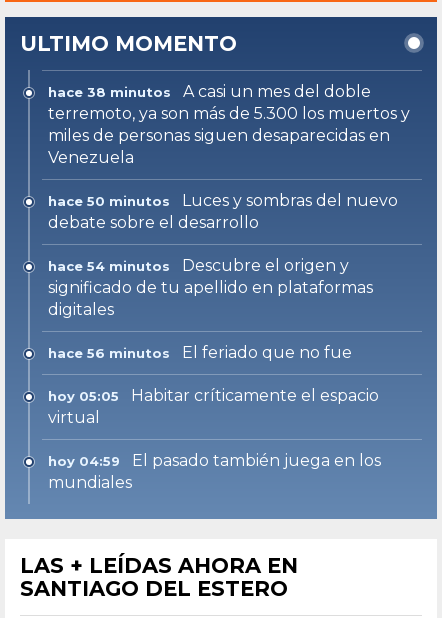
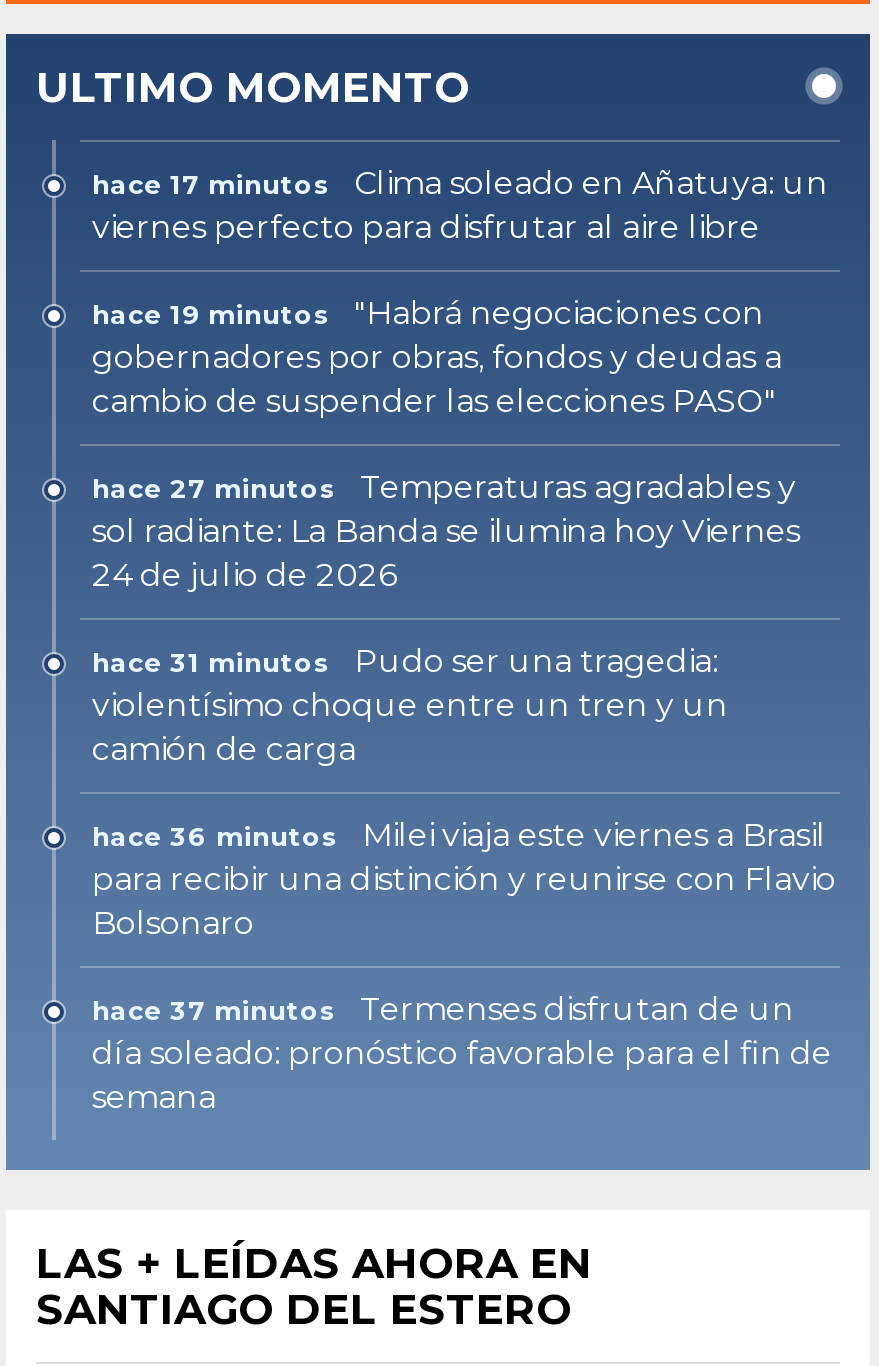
[48,82,410,167] hace 38 minutos | A casi un mes del doble | terremoto, ya son más de 5.300 los muertos y | miles de personas siguen desaparecidas en | Venezuela -> [92,164,828,246] hace 17 minutos | Clima soleado en Añatuya: un | viernes perfecto para disfrutar al aire libre
[48,191,398,232] hace 50 minutos | Luces y sombras del nuevo | debate sobre el desarrollo -> [92,294,782,420] hace 19 minutos | "Habrá negociaciones con | gobernadores por obras, fondos y deudas a | cambio de suspender las elecciones PASO"
[48,256,373,319] hace 54 minutos | Descubre el origen y | significado de tu apellido en plataformas | digitales -> [92,468,800,594] hace 27 minutos | Temperaturas agradables y | sol radiante: La Banda se ilumina hoy Viernes | 24 de julio de 2026
[48,343,352,362] hace 56 minutos | El feriado que no fue -> [92,642,728,768] hace 31 minutos | Pudo ser una tragedia: | violentísimo choque entre un tren y un | camión de carga
[48,386,379,427] hoy 05:05 | Habitar críticamente el espacio | virtual -> [92,816,836,942] hace 36 minutos | Milei viaja este viernes a Brasil | para recibir una distinción y reunirse con Flavio | Bolsonaro
[48,451,381,492] hoy 04:59 | El pasado también juega en los | mundiales -> [92,990,832,1116] hace 37 minutos | Termenses disfrutan de un | día soleado: pronóstico favorable para el fin de | semana

